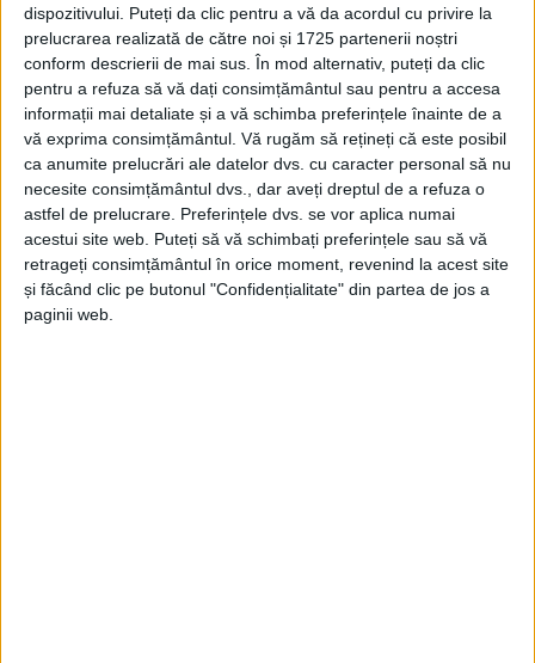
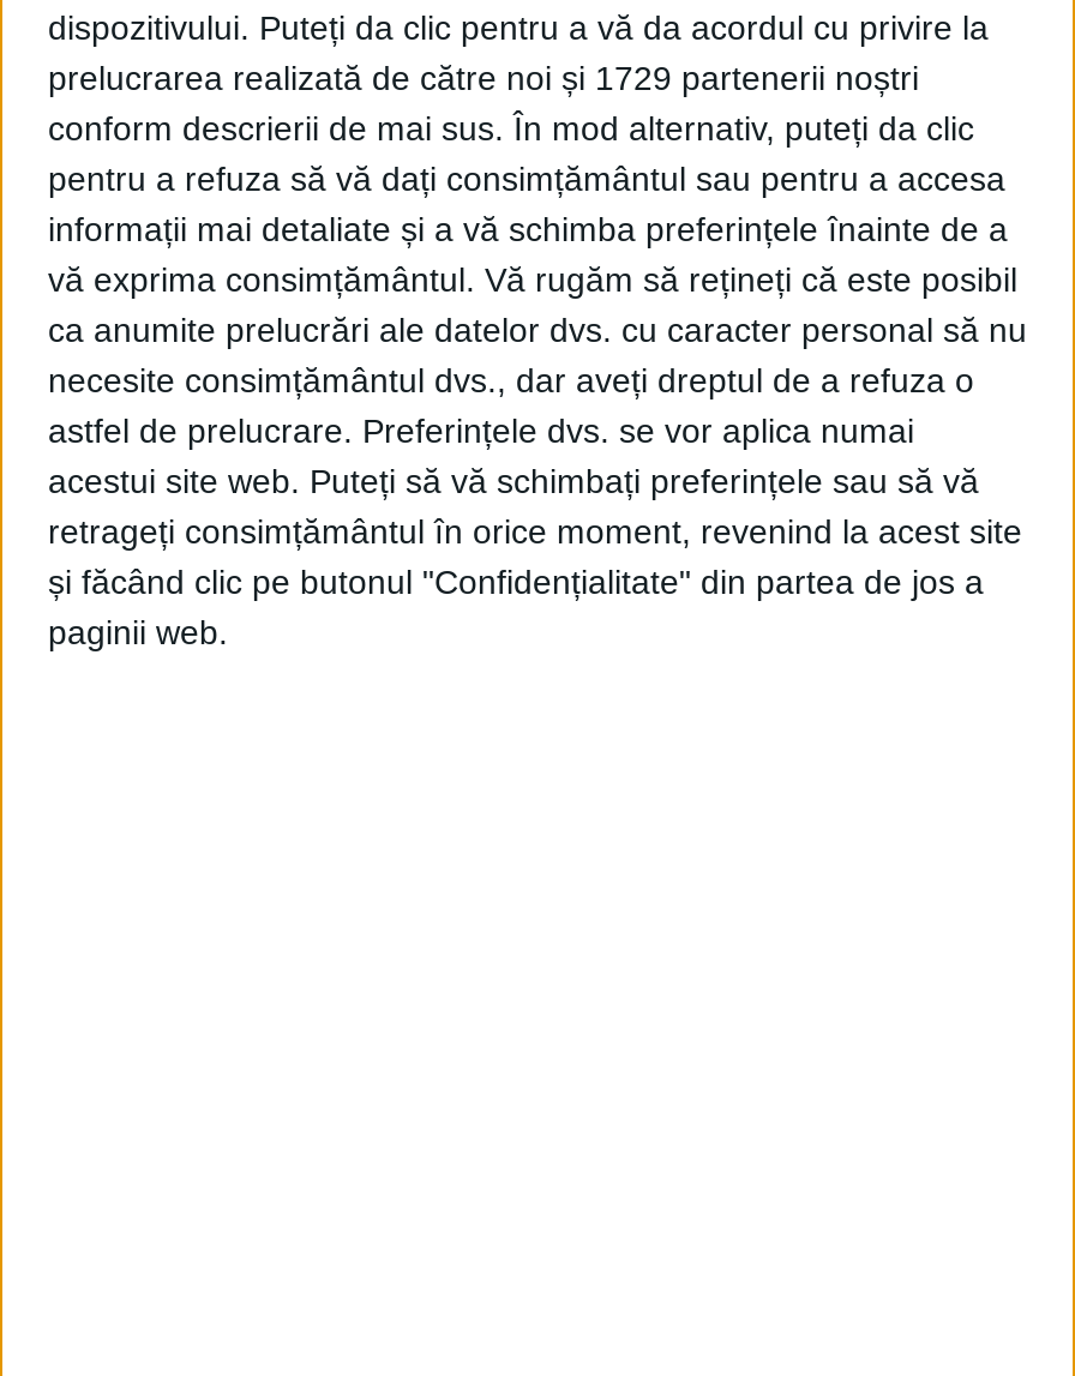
[24,29,457,48] prelucrarea realizată de către noi și 1725 partenerii noștri -> [48,59,919,97] prelucrarea realizată de către noi și 1729 partenerii noștri

